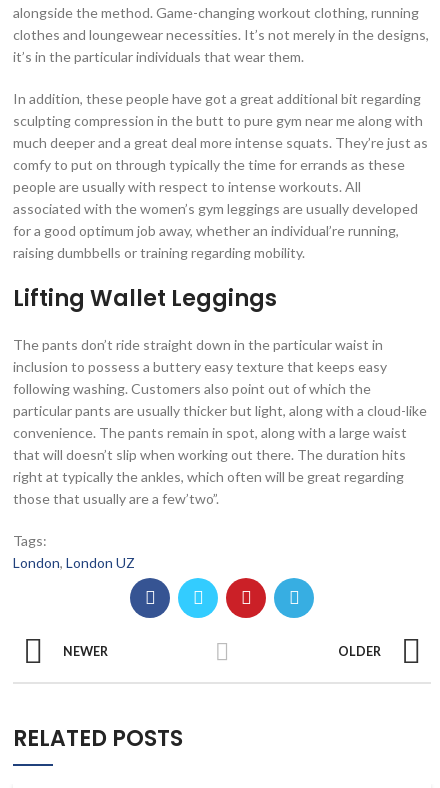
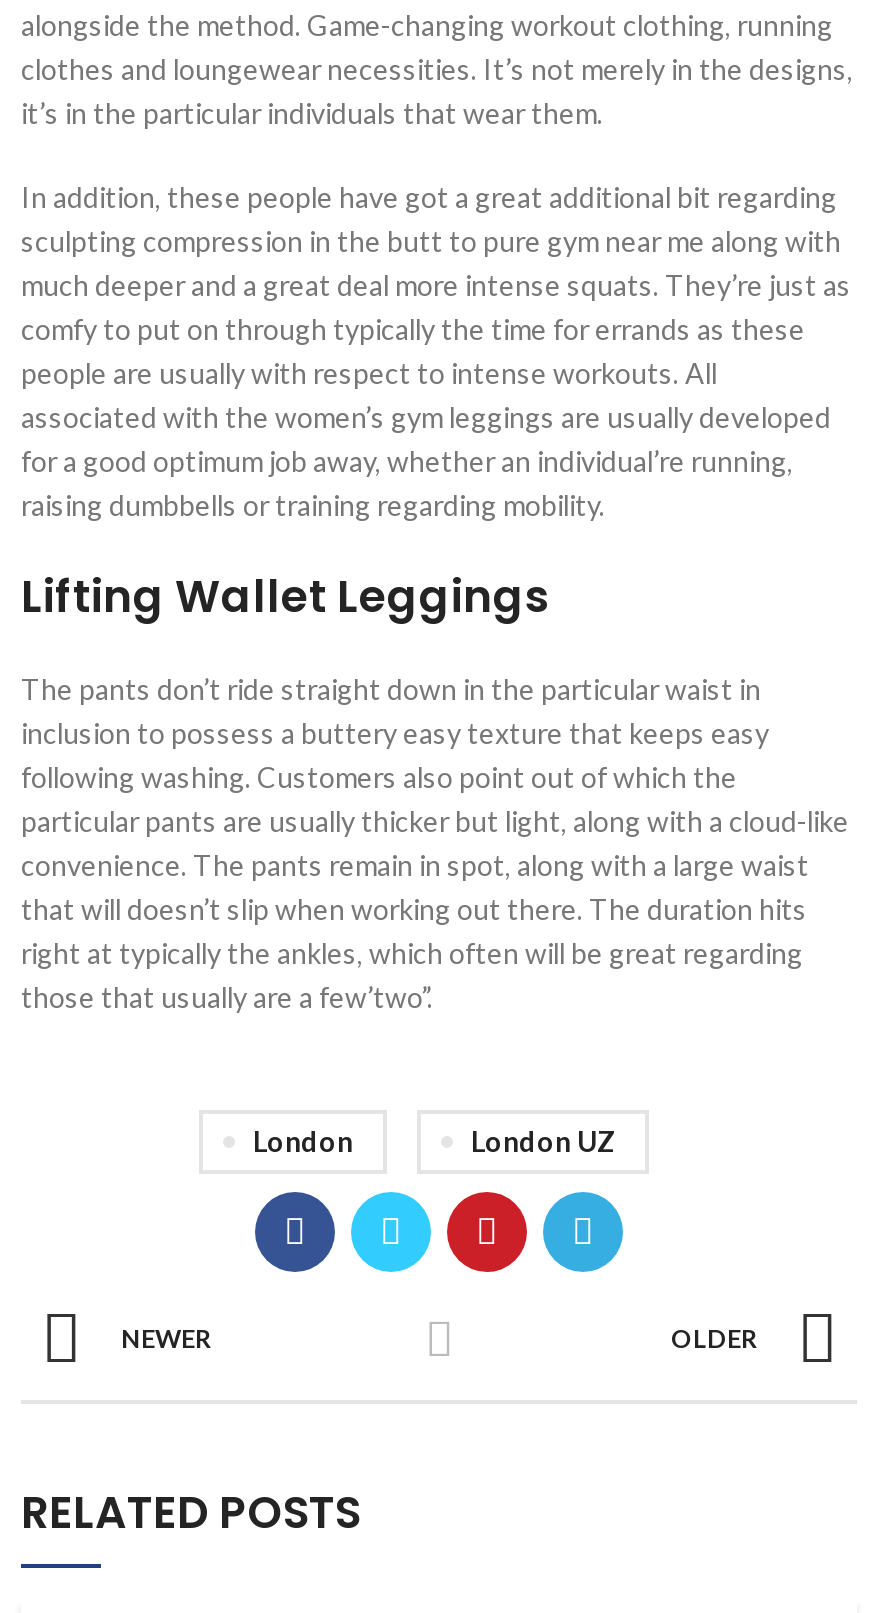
[13,532,135,571] Tags: | London, London UZ -> [253,1124,615,1158] London | London UZ

